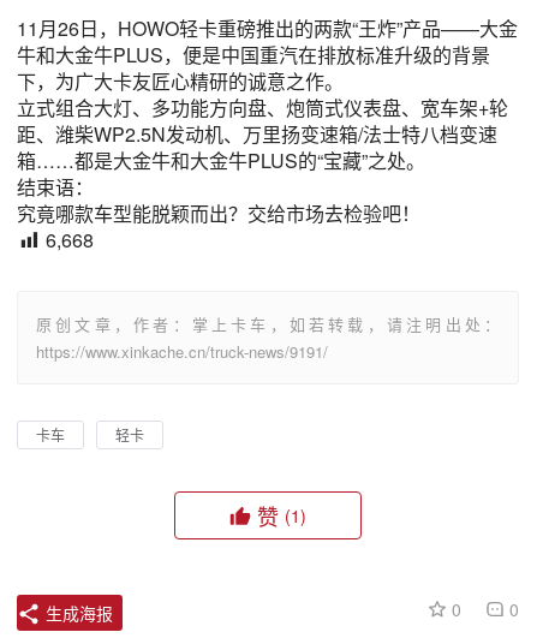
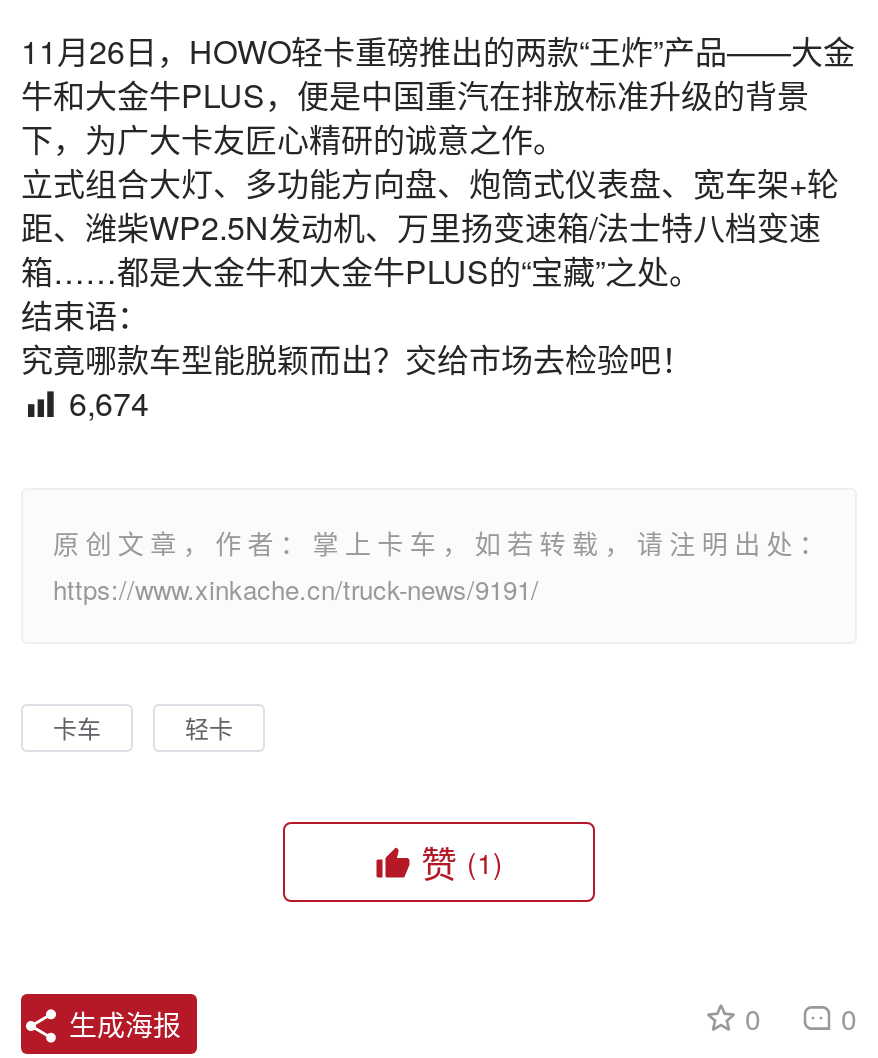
[46,226,94,254] 6,668 -> [69,380,149,426] 6,674

